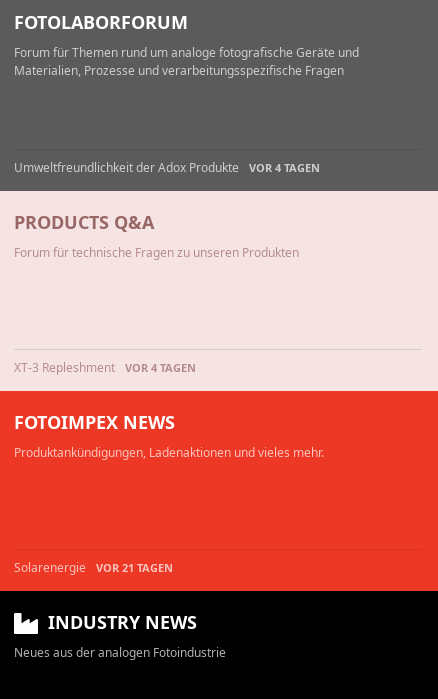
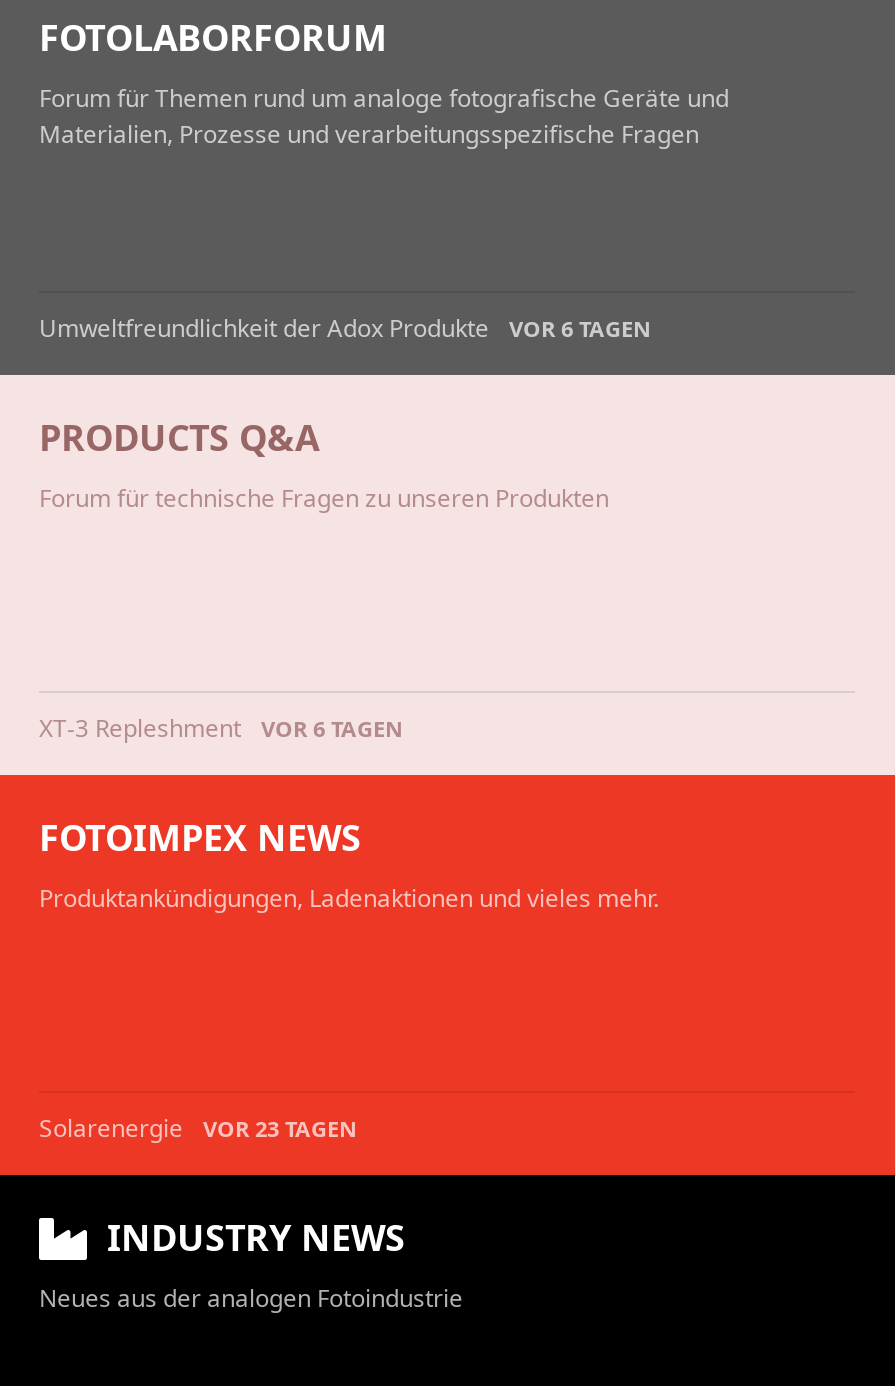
[14,159,320,176] Umweltfreundlichkeit der Adox Produkte VOR 4 TAGEN -> [39,311,651,345] Umweltfreundlichkeit der Adox Produkte VOR 6 TAGEN
[14,359,196,376] XT-3 Repleshment VOR 4 TAGEN -> [39,711,403,745] XT-3 Repleshment VOR 6 TAGEN
[14,559,173,576] Solarenergie VOR 21 TAGEN -> [39,1111,357,1145] Solarenergie VOR 23 TAGEN

